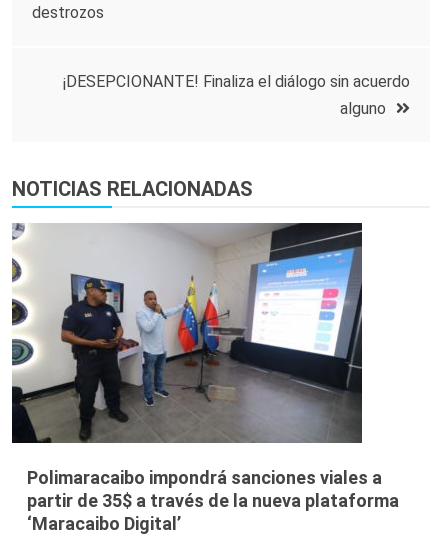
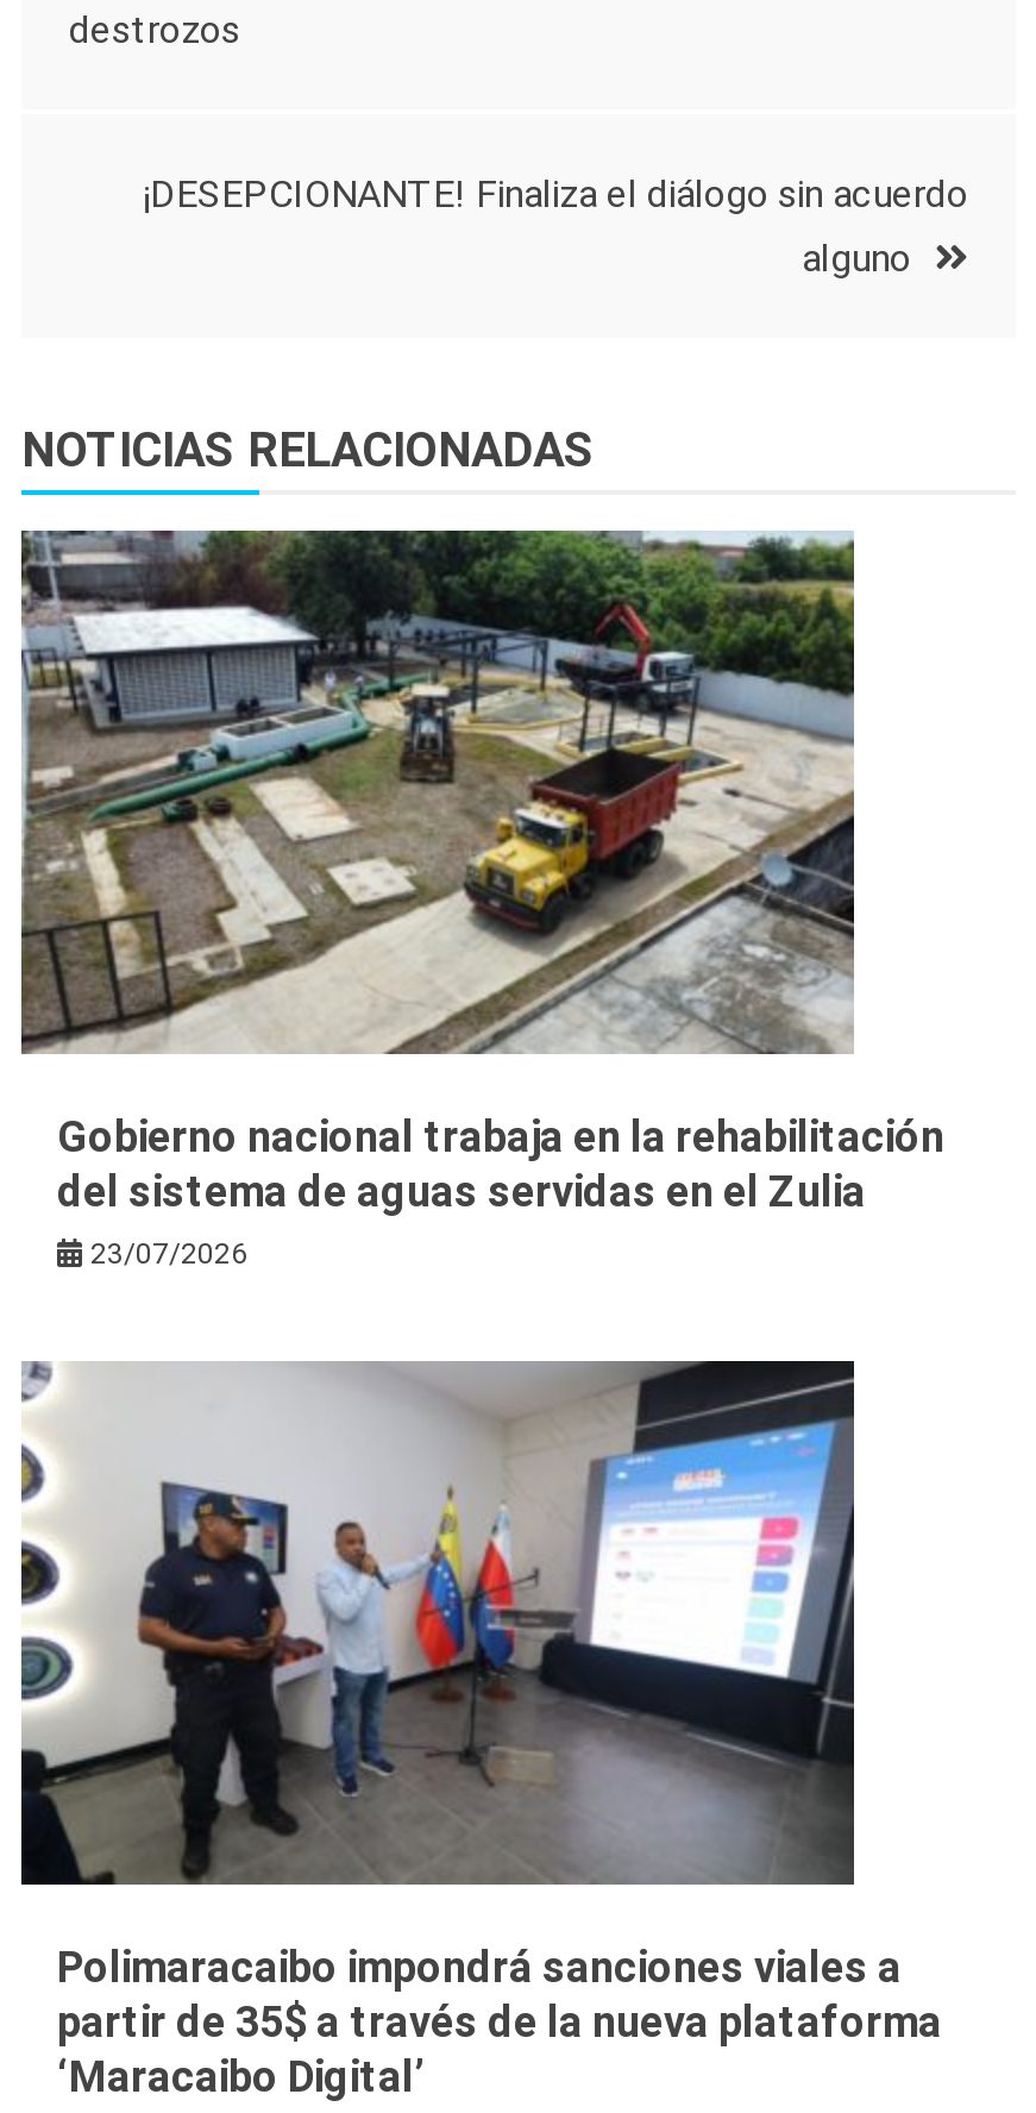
none -> [19,528,944,1270] [image] | Gobierno nacional trabaja en la rehabilitación | del sistema de aguas servidas en el Zulia | 23/07/2026

